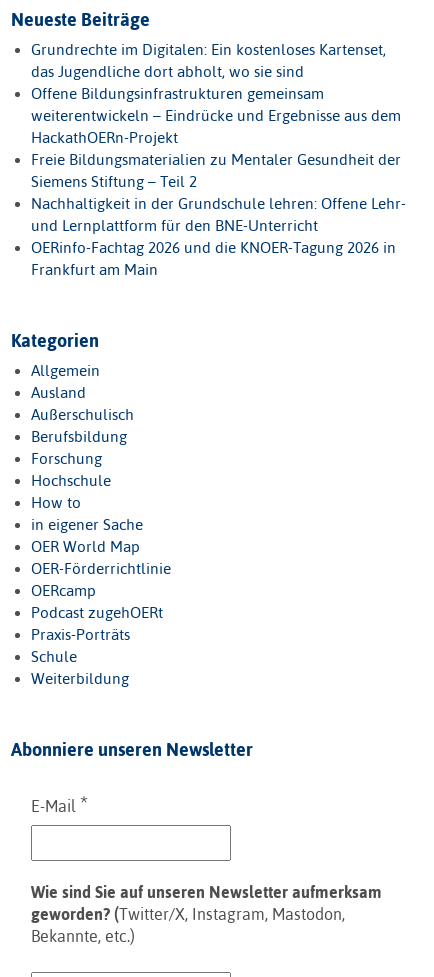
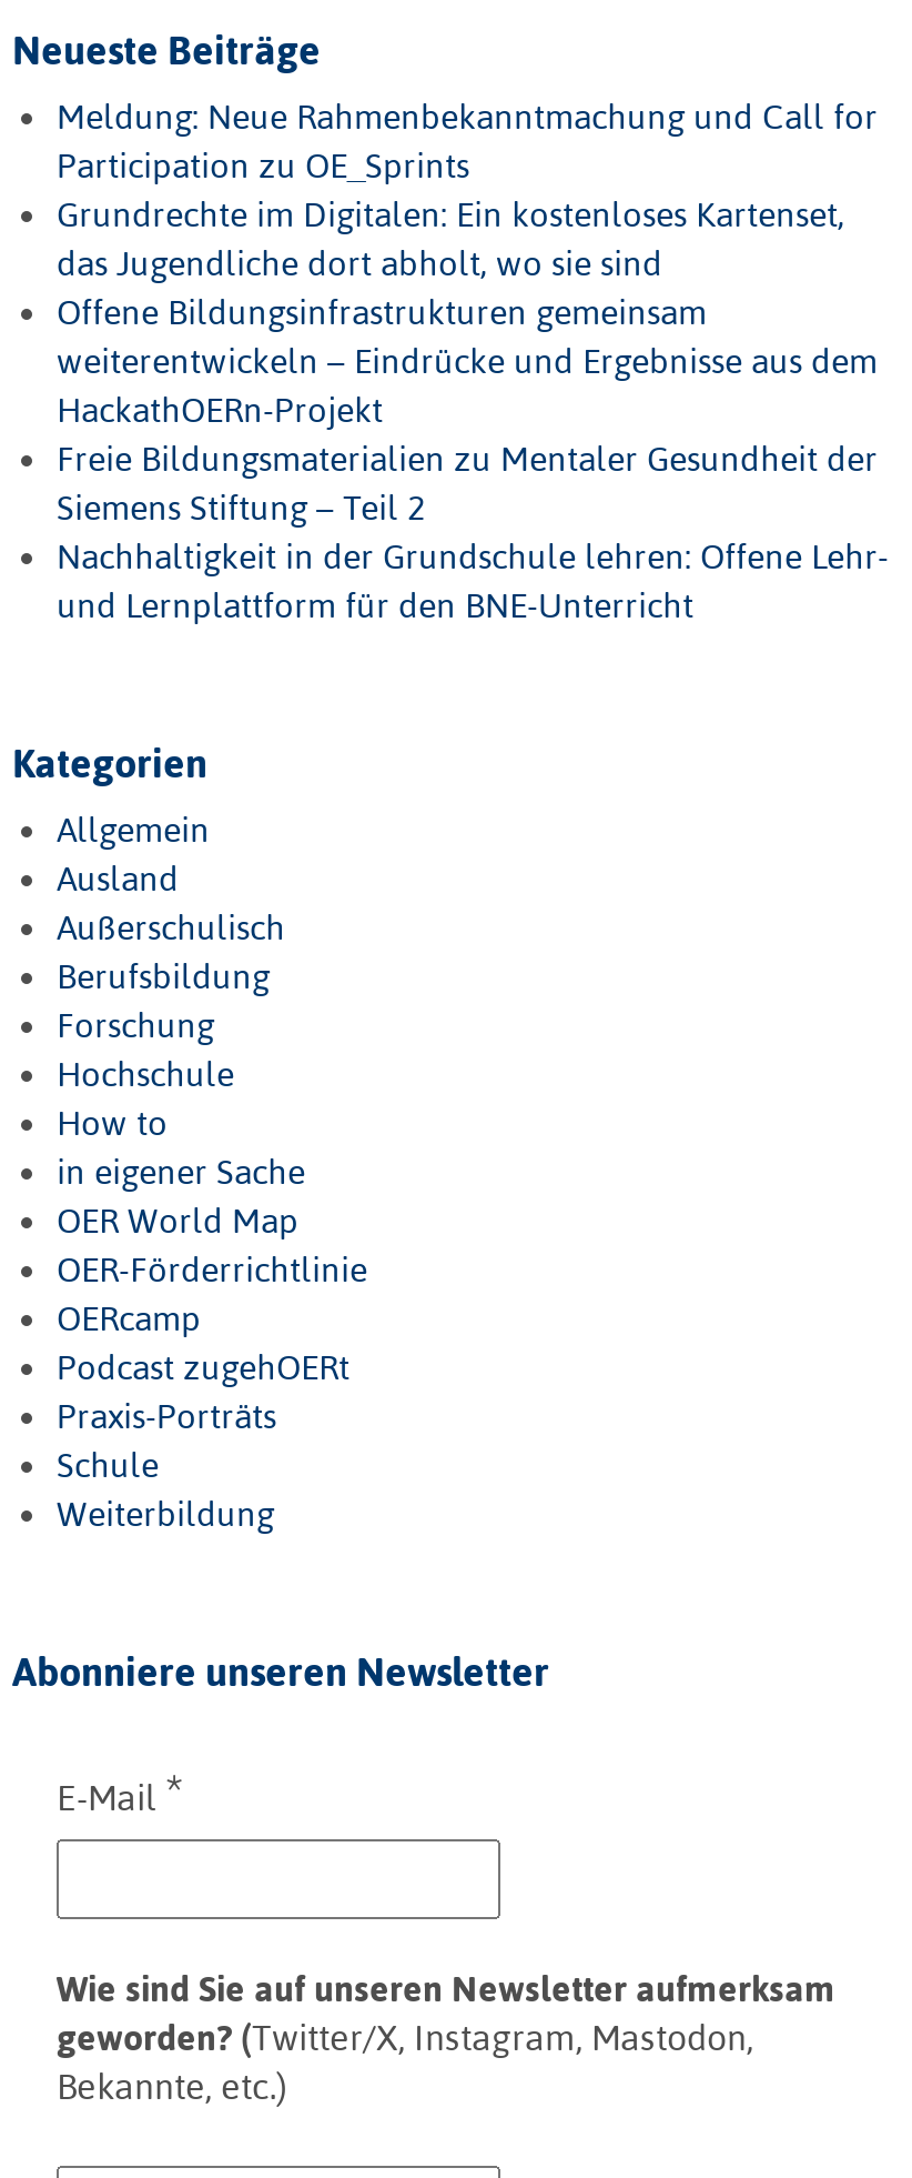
none -> [57,97,878,184] Meldung: Neue Rahmenbekanntmachung und Call for | Participation zu OE_Sprints
moved [31,41,406,234] -> [57,195,889,624]: Grundrechte im Digitalen: Ein kostenloses Kartenset, | das Jugendliche dort abholt, wo sie sind | Offene Bildungsinfrastrukturen gemeinsam | ... | Nachhaltigkeit in der Grundschule lehren: Offene Lehr- | und Lernplattform für den BNE-Unterricht
[31,239,396,278] OERinfo-Fachtag 2026 und die KNOER-Tagung 2026 in | Frankfurt am Main -> none

